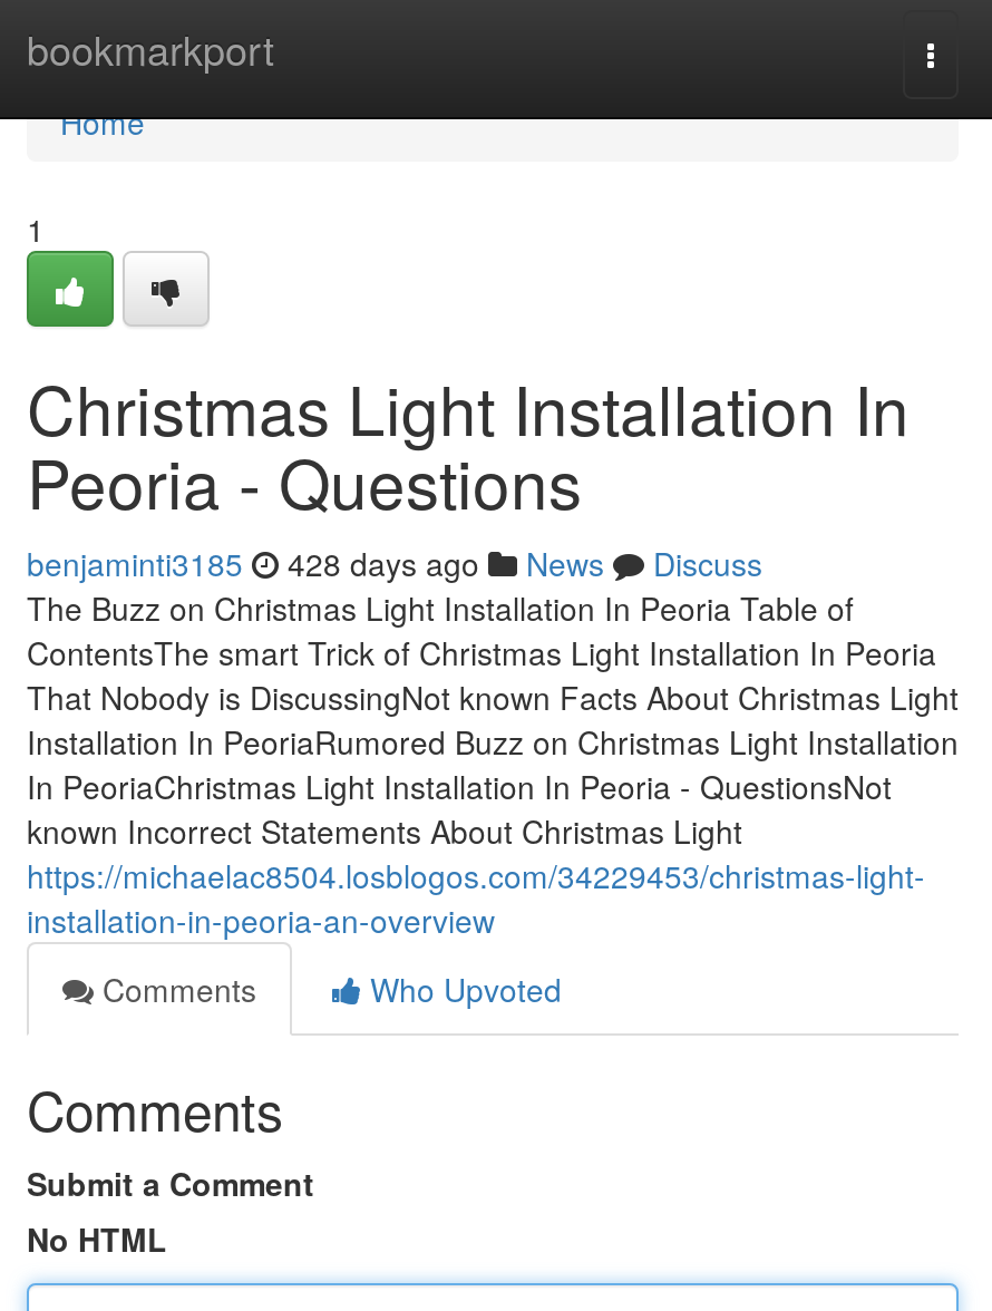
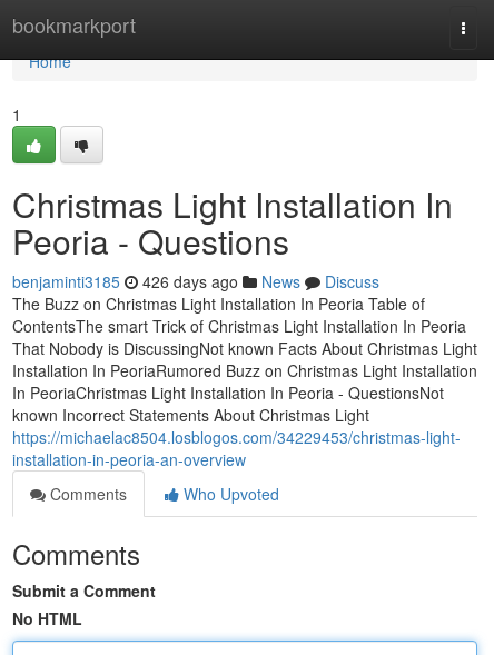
[27,541,762,585] benjaminti3185 428 days ago News Discuss -> [12,270,379,292] benjaminti3185 426 days ago News Discuss

